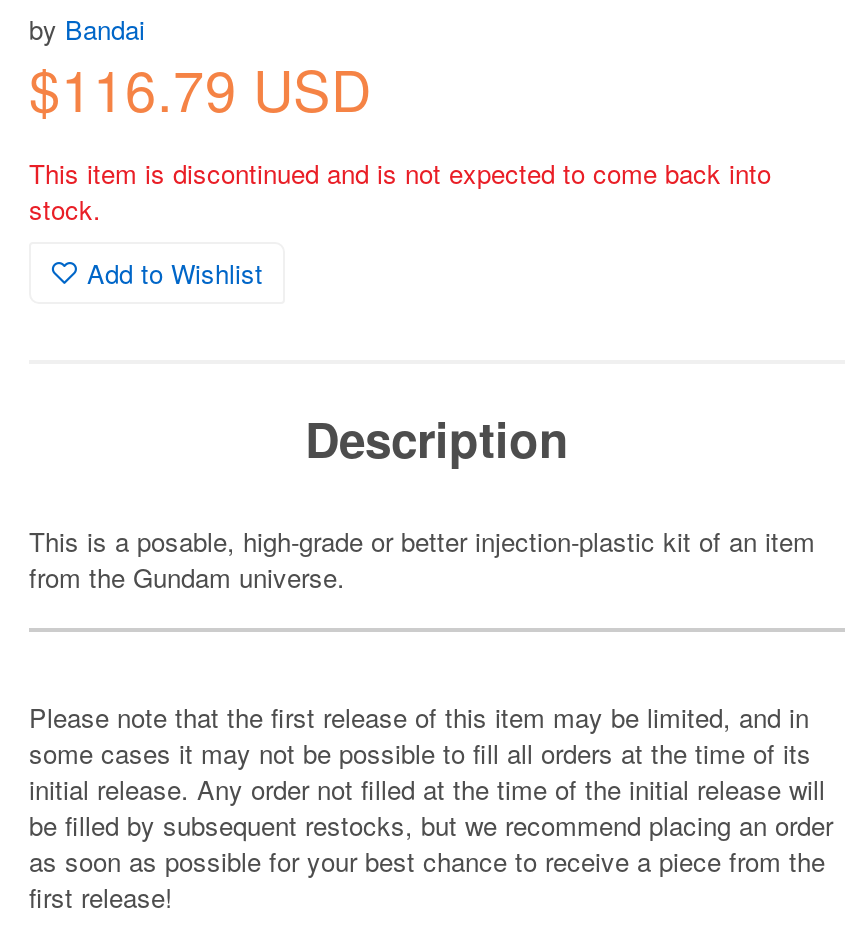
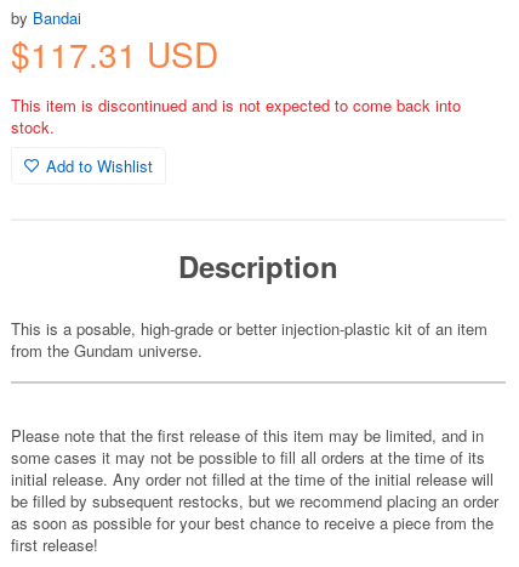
[29,48,371,128] $116.79 USD -> [11,29,218,78] $117.31 USD

